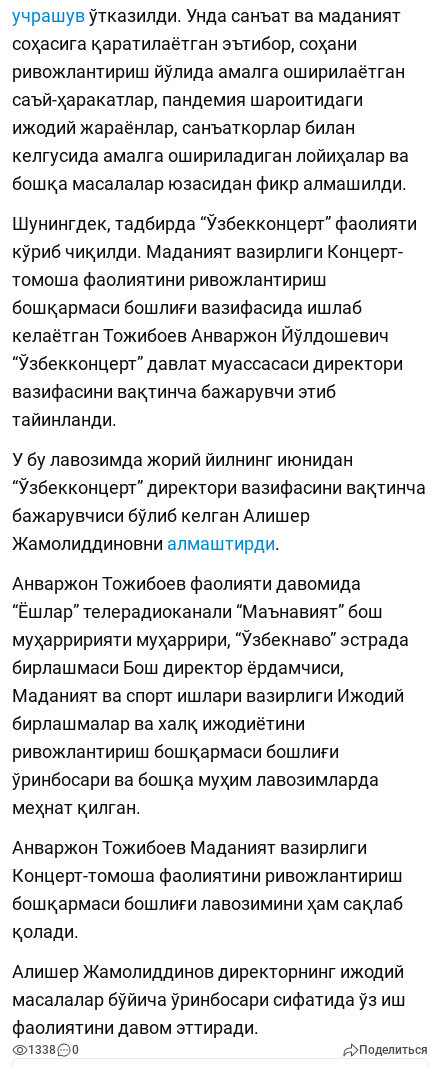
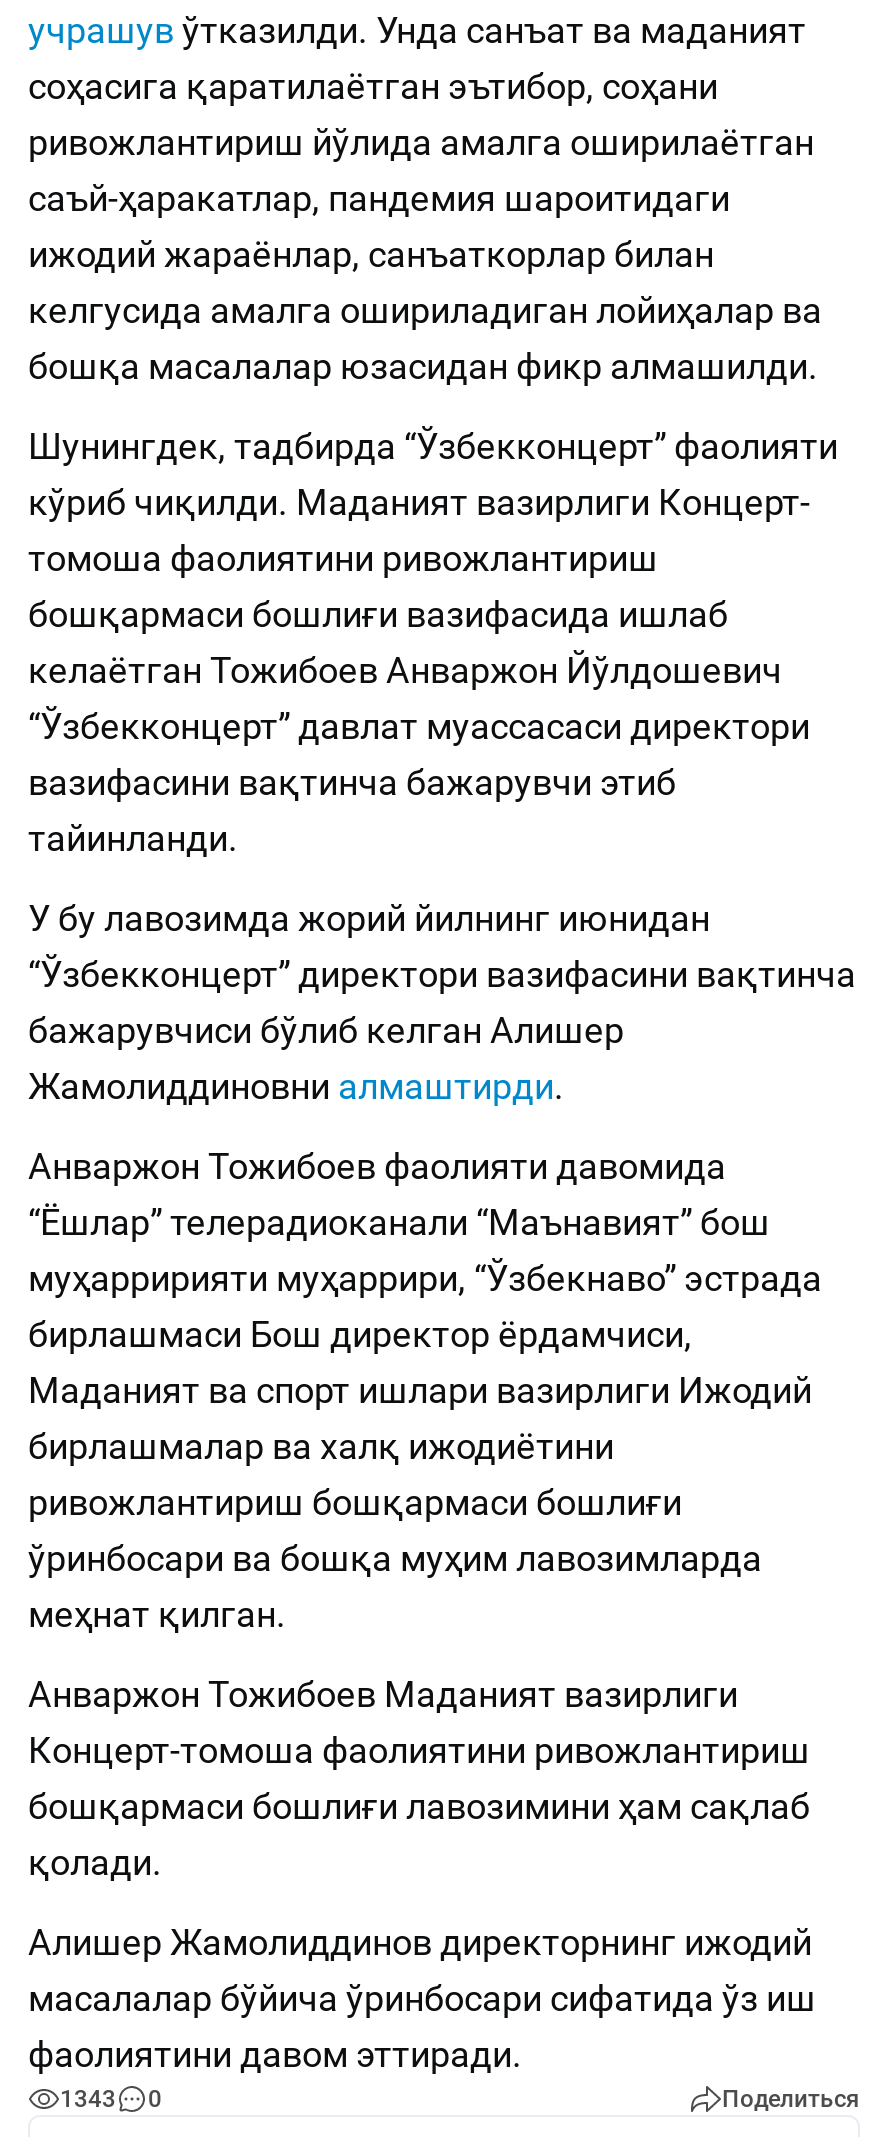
[28,1043,79,1057] 1338 0 -> [60,2085,162,2113] 1343 0

